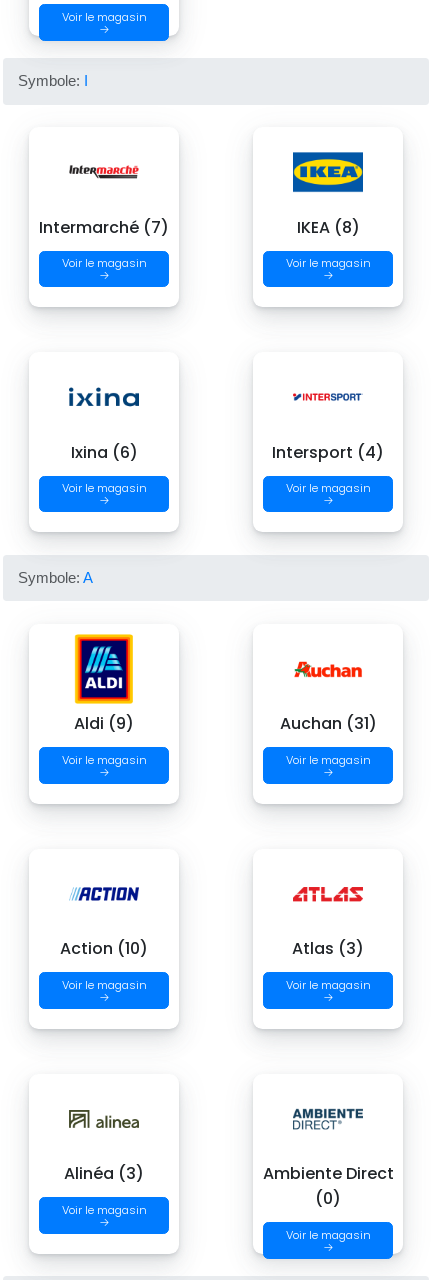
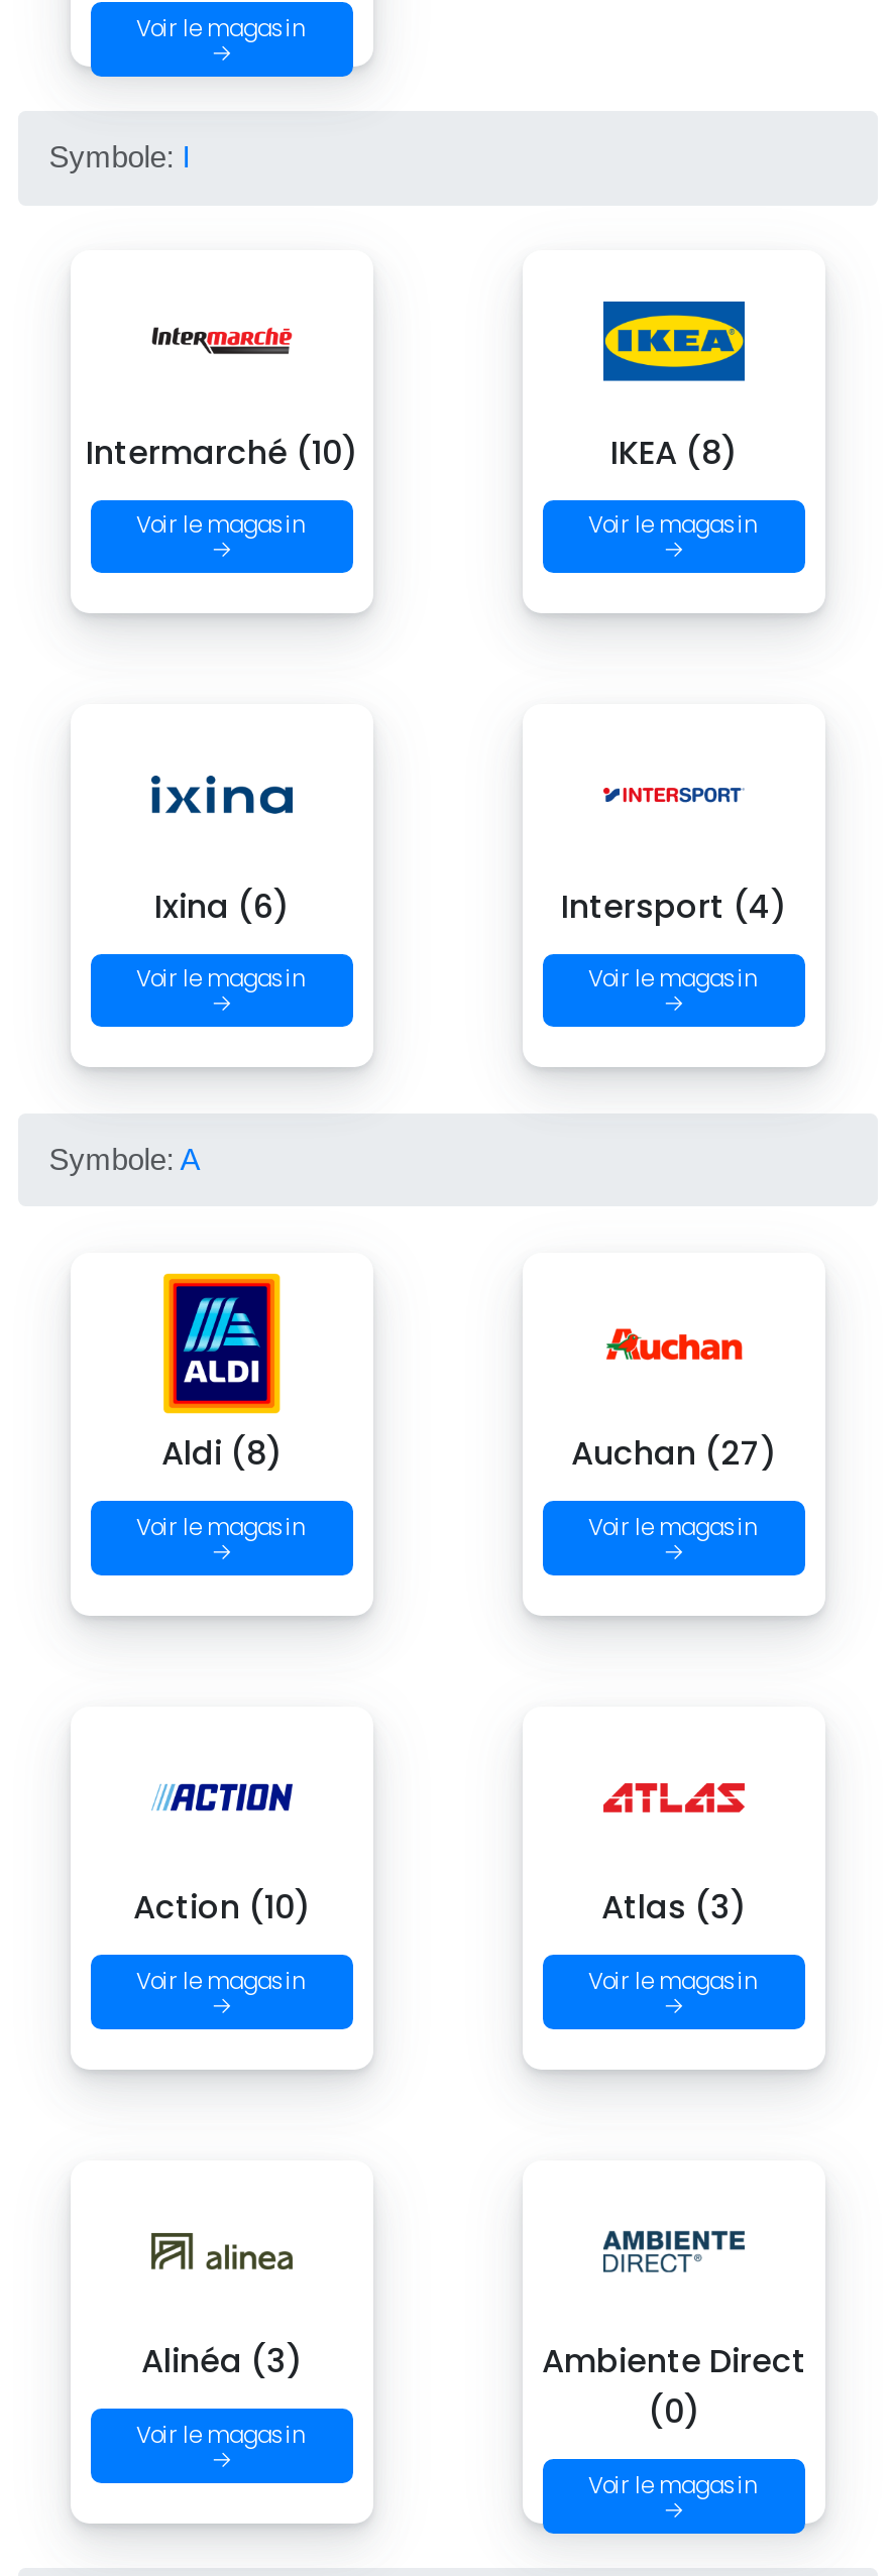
[39,215,169,238] Intermarché (7) -> [86,429,358,475] Intermarché (10)
[74,712,134,735] Aldi (9) -> [161,1430,283,1477] Aldi (8)
[279,712,376,735] Auchan (31) -> [571,1430,777,1477] Auchan (27)

